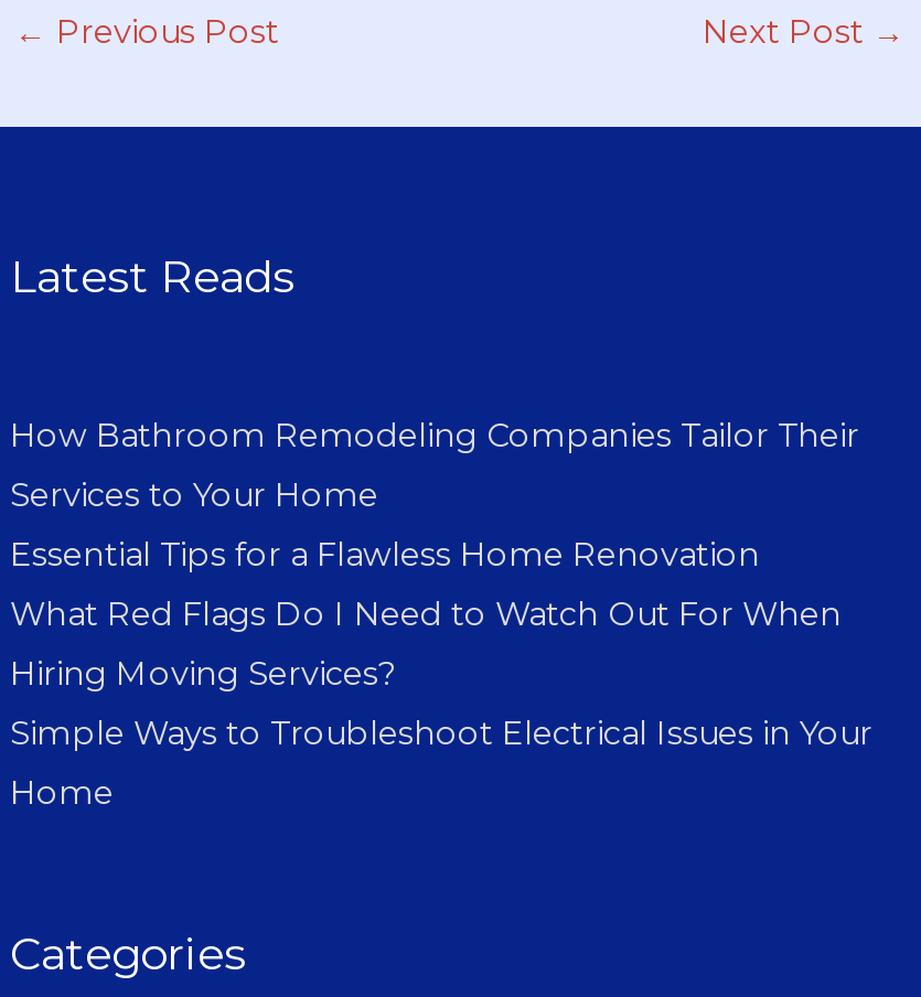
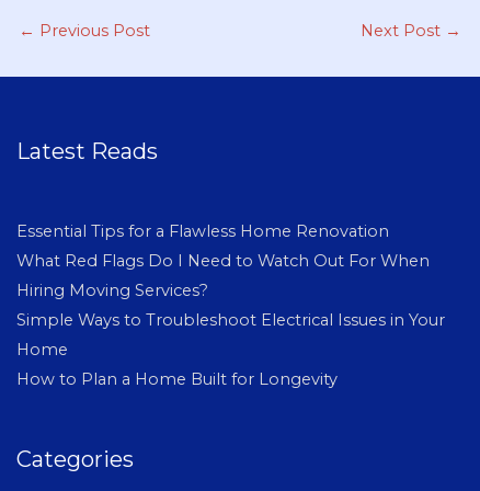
[10,416,859,516] How Bathroom Remodeling Companies Tailor Their | Services to Your Home -> none
moved [10,536,872,813] -> [16,222,445,360]: Essential Tips for a Flawless Home Renovation | What Red Flags Do I Need to Watch Out For When | Hiring Moving Services? | Simple Ways to Troubleshoot Electrical Issues in Your | Home
none -> [16,370,338,389] How to Plan a Home Built for Longevity

